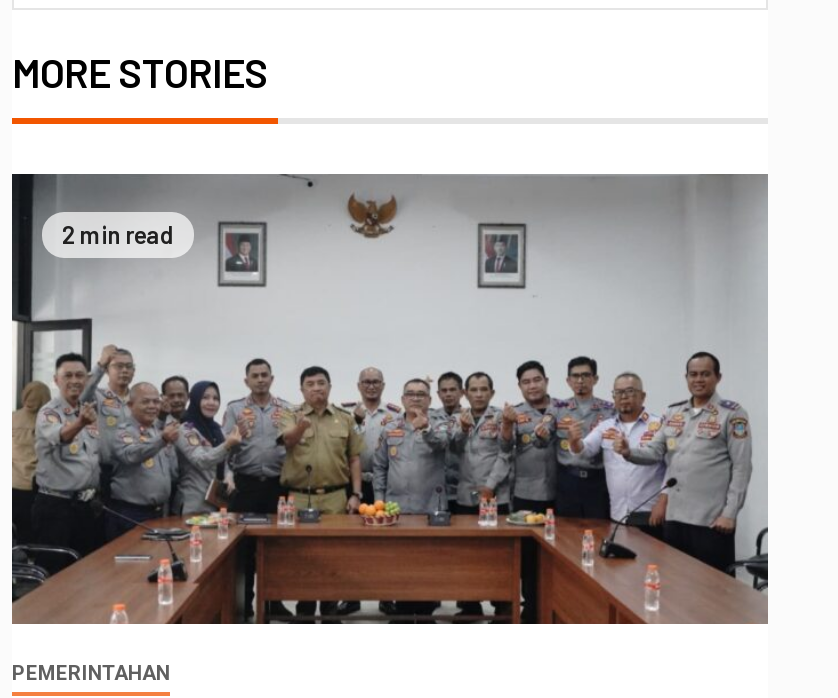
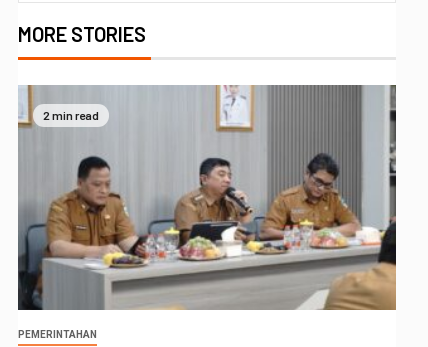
[10,172,770,626] [image] -> [17,84,397,311] [image]

